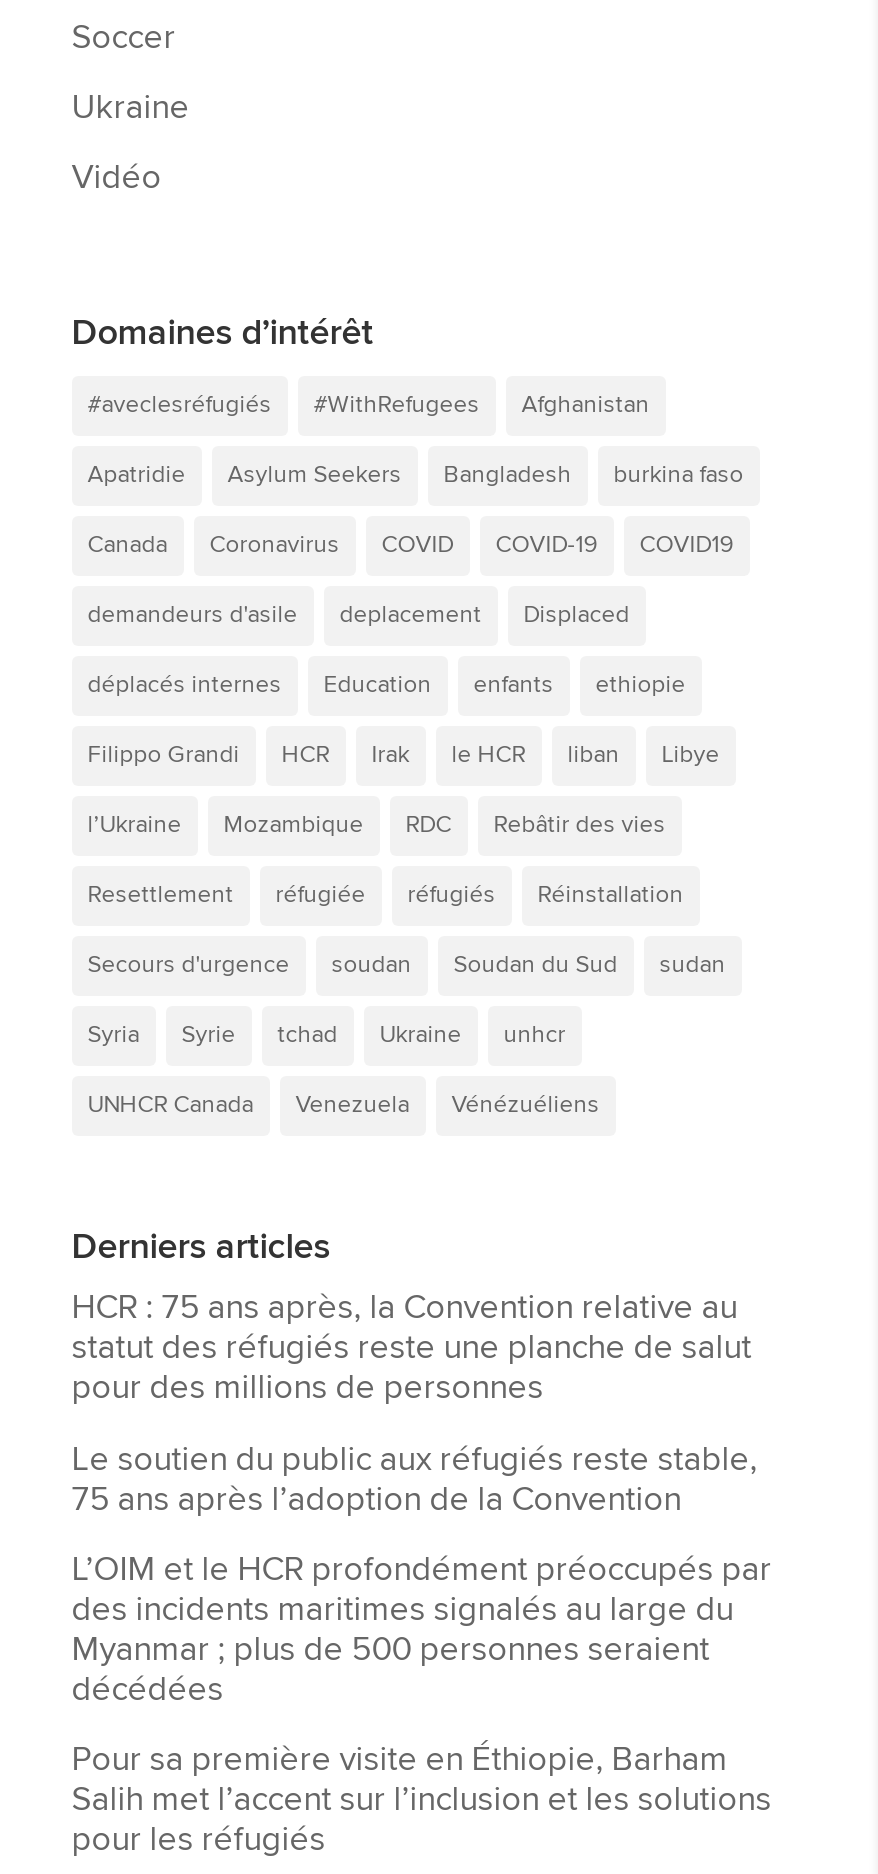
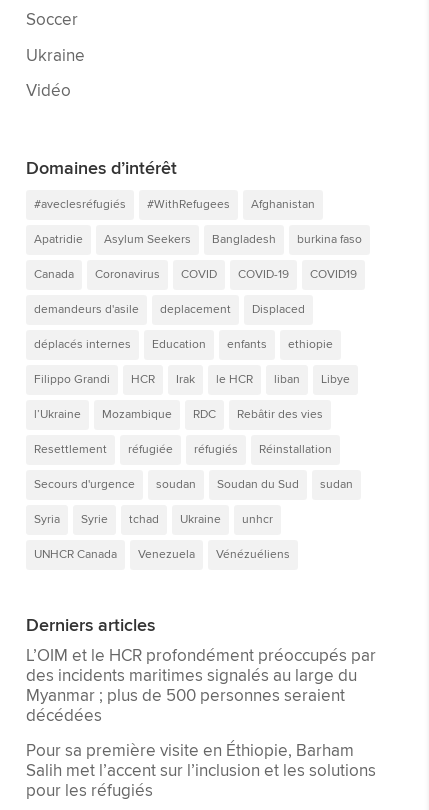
[72,1287,758,1521] HCR : 75 ans après, la Convention relative au | statut des réfugiés reste une planche de salut | pour des millions de personnes | Le soutien du public aux réfugiés reste stable, | 75 ans après l’adoption de la Convention -> none

